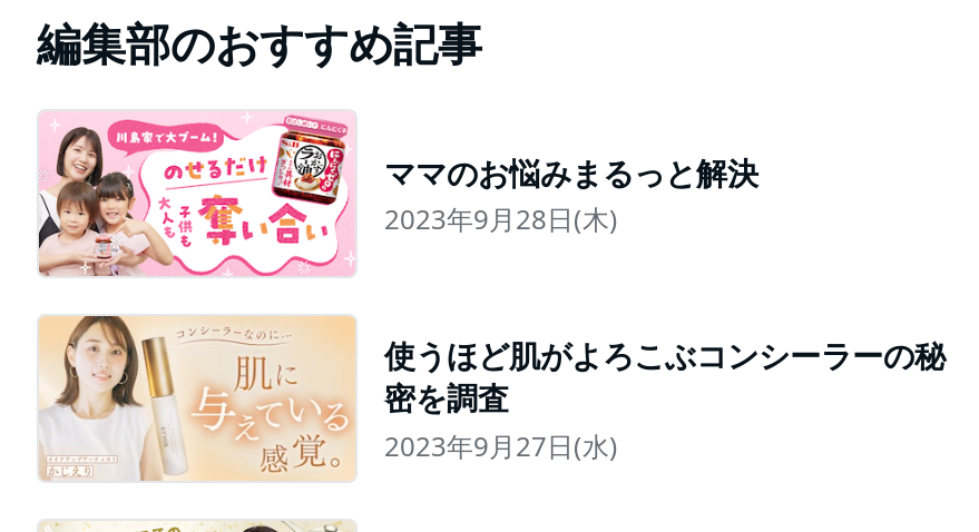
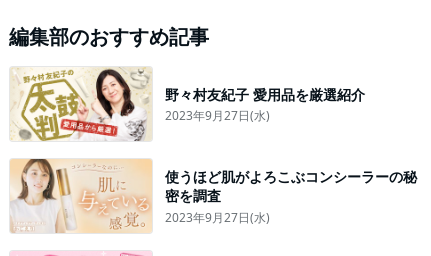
[37,114,758,278] [image] | ママのお悩みまるっと解決 | 2023年9月28日(木) -> [10,67,365,142] [image] | 野々村友紀子 愛用品を厳選紹介 | 2023年9月27日(水)

